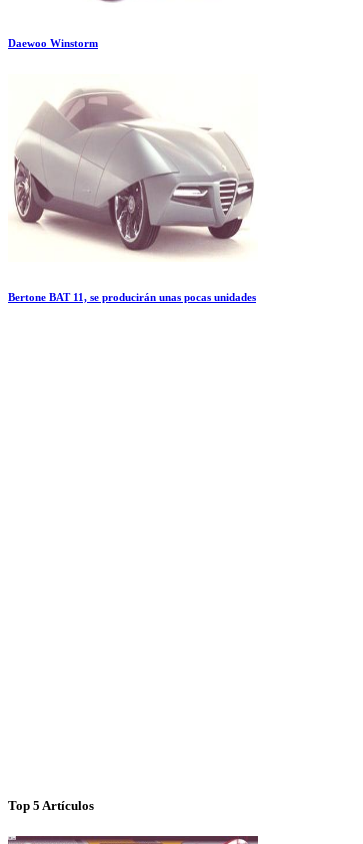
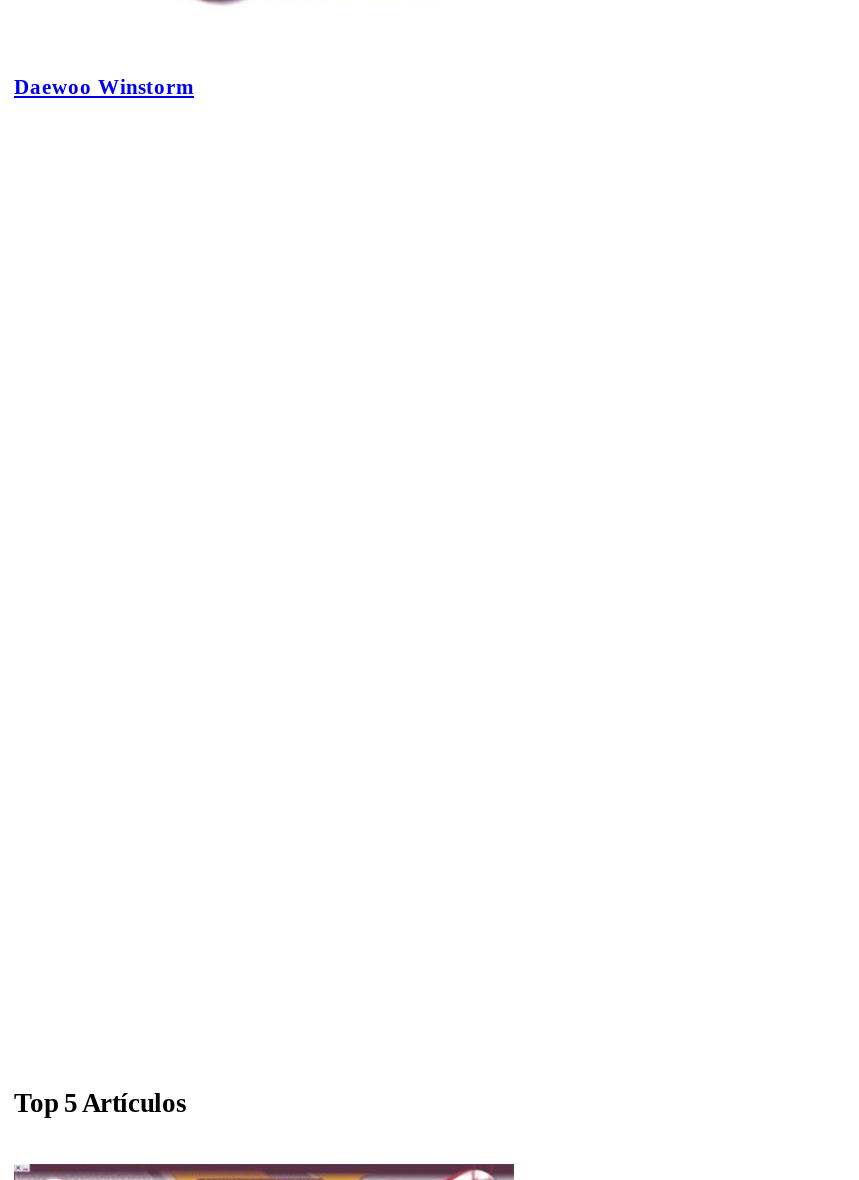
[8,88,256,303] [image] | Bertone BAT 11, se producirán unas pocas unidades -> none

